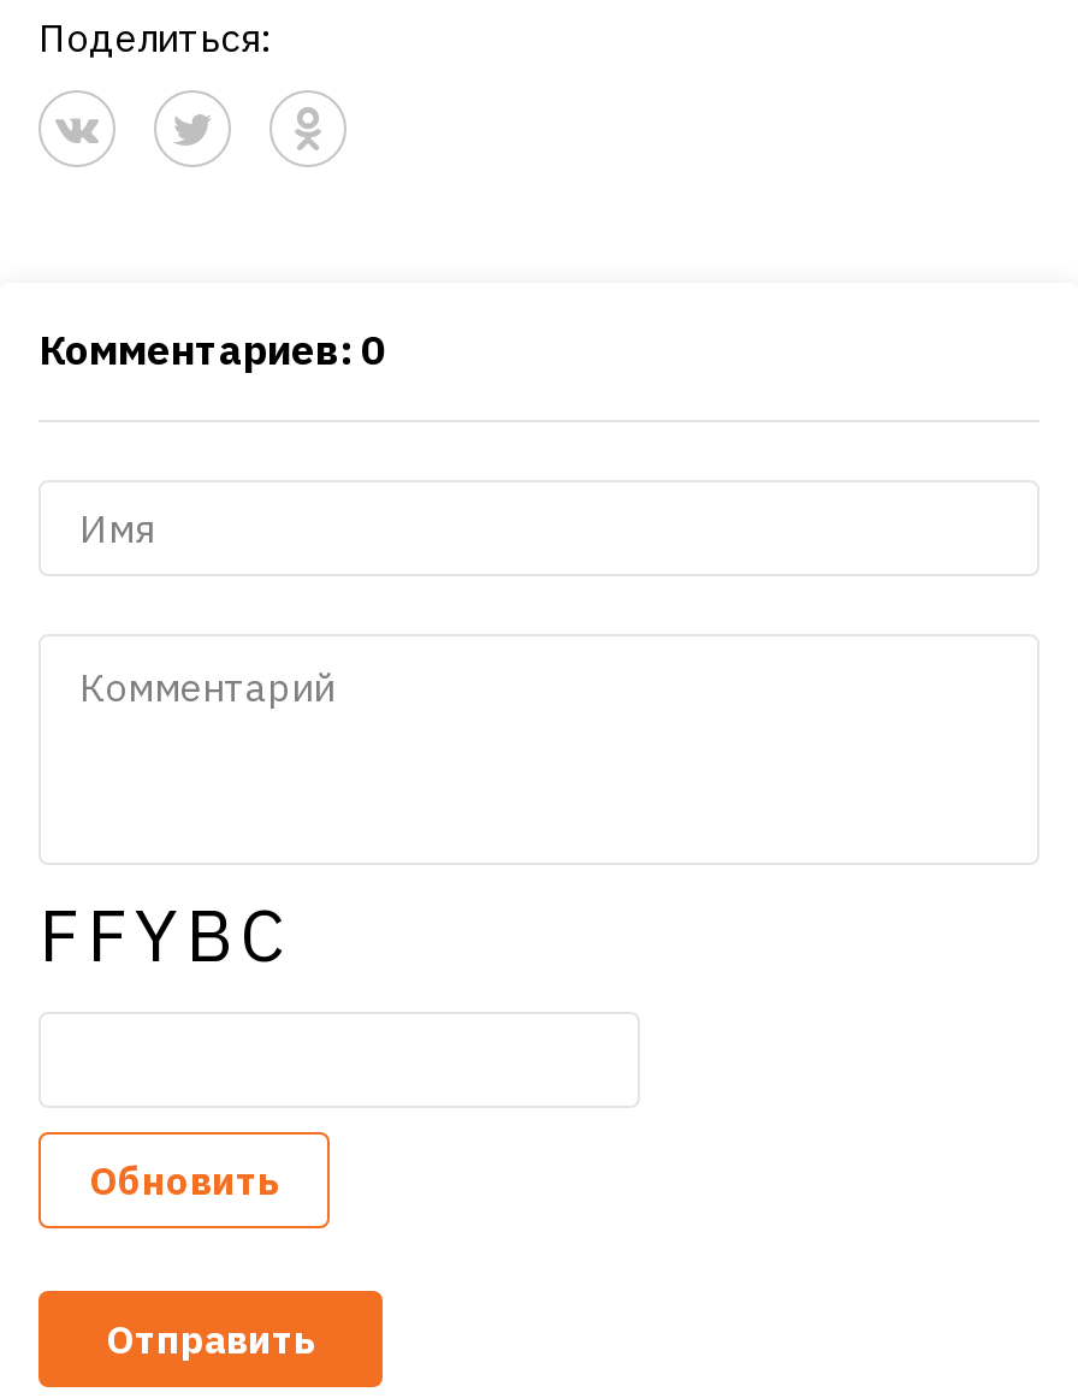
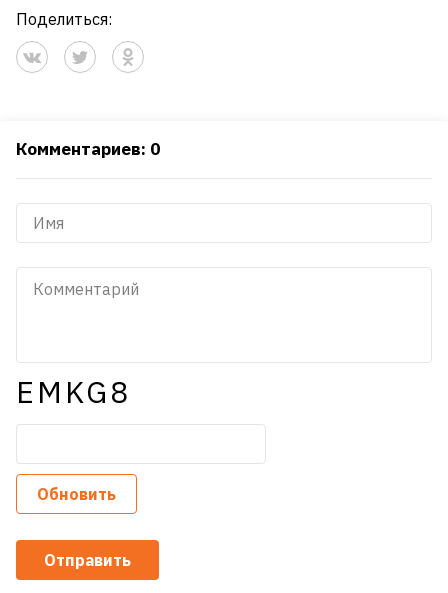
[38,888,294,981] FFYBC -> [16,372,131,411] EMKG8

